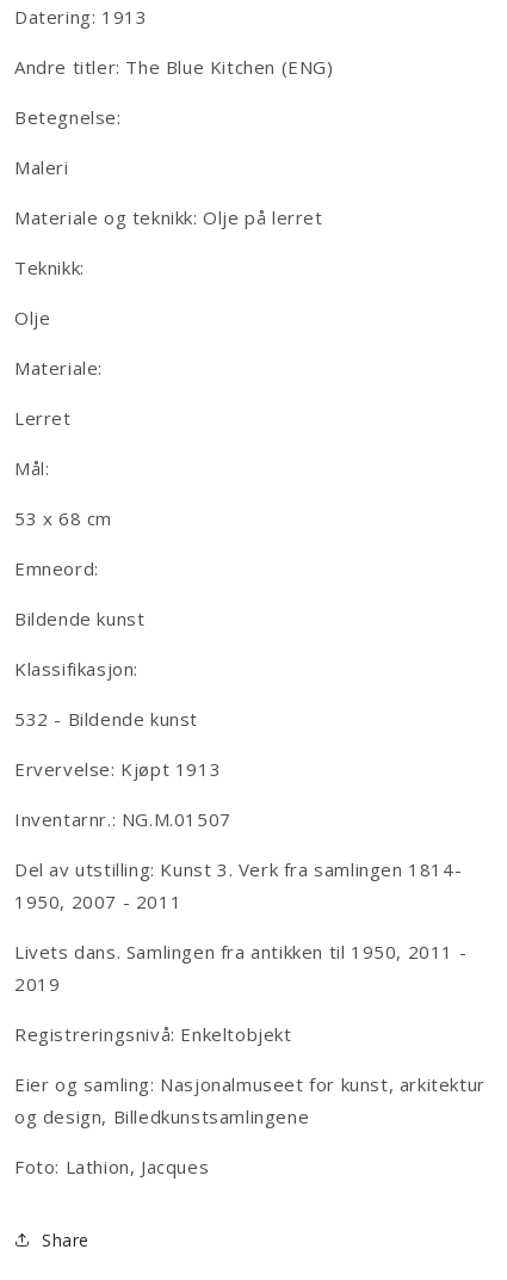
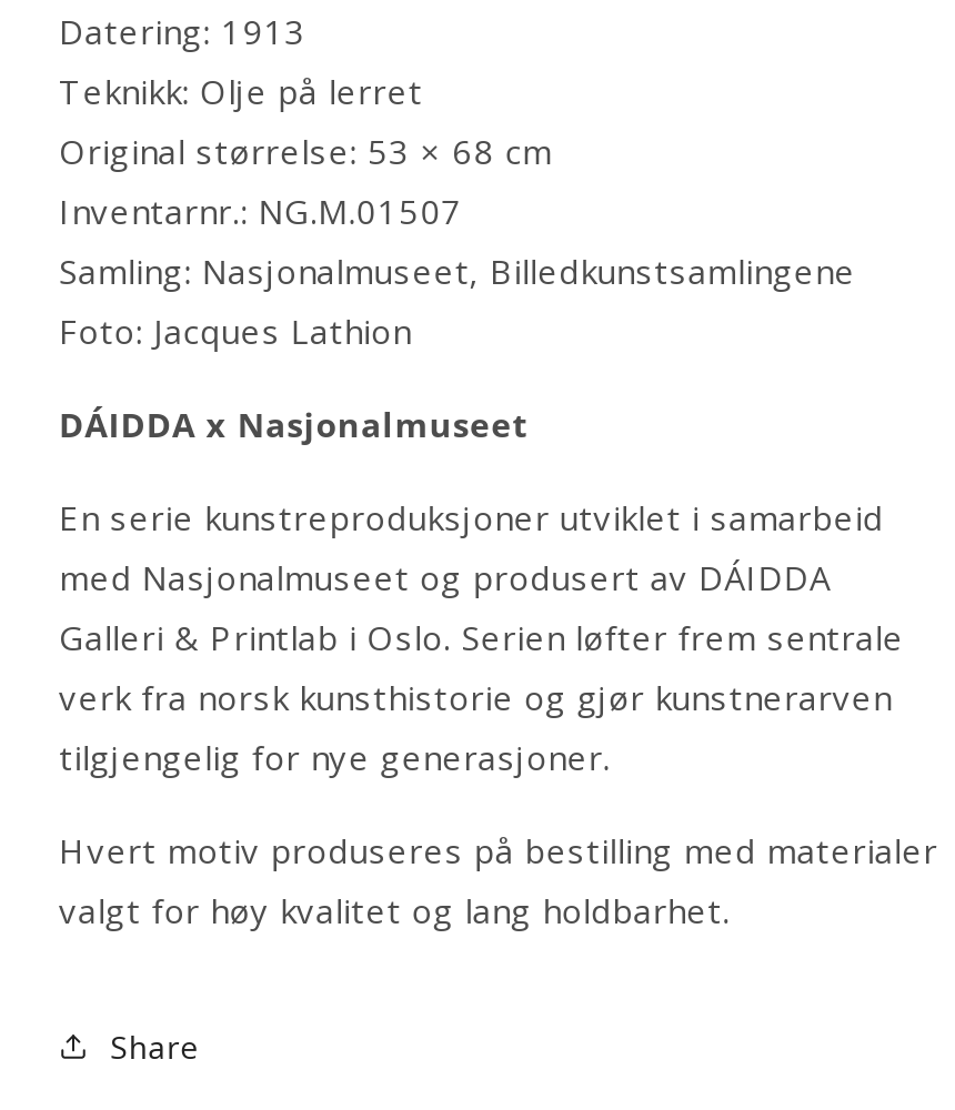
[14,55,334,781] Andre titler: The Blue Kitchen (ENG) | Betegnelse: | Maleri | Materiale og teknikk: Olje på lerret | Teknikk: | Olje | Materiale: | Lerret | Mål: | 53 x 68 cm | Emneord: | Bildende kunst | Klassifikasjon: | 532 - Bildende kunst | Ervervelse: Kjøpt 1913 -> [59,69,552,174] Teknikk: Olje på lerret | Original størrelse: 53 × 68 cm
moved [14,807,231,831] -> [59,189,463,234]: Inventarnr.: NG.M.01507
[14,858,485,1179] Del av utstilling: Kunst 3. Verk fra samlingen 1814- | 1950, 2007 - 2011 | Livets dans. Samlingen fra antikken til 1950, 2011 - | 2019 | Registreringsnivå: Enkeltobjekt | Eier og samling: Nasjonalmuseet for kunst, arkitektur | og design, Billedkunstsamlingene | Foto: Lathion, Jacques -> [59,249,937,933] Samling: Nasjonalmuseet, Billedkunstsamlingene | Foto: Jacques Lathion | DÁIDDA x Nasjonalmuseet | En serie kunstreproduksjoner utviklet i samarbeid | med Nasjonalmuseet og produsert av DÁIDDA | Galleri & Printlab i Oslo. Serien løfter frem sentrale | verk fra norsk kunsthistorie og gjør kunstnerarven | tilgjengelig for nye generasjoner. | Hvert motiv produseres på bestilling med materialer | valgt for høy kvalitet og lang holdbarhet.

